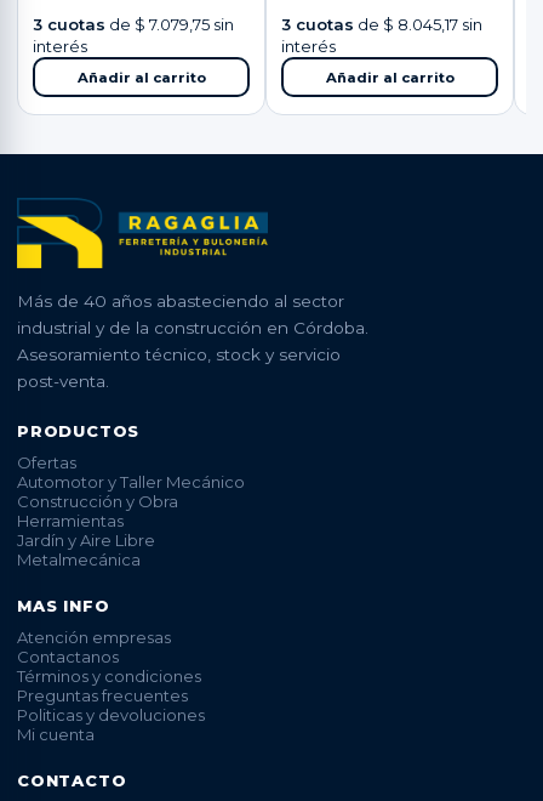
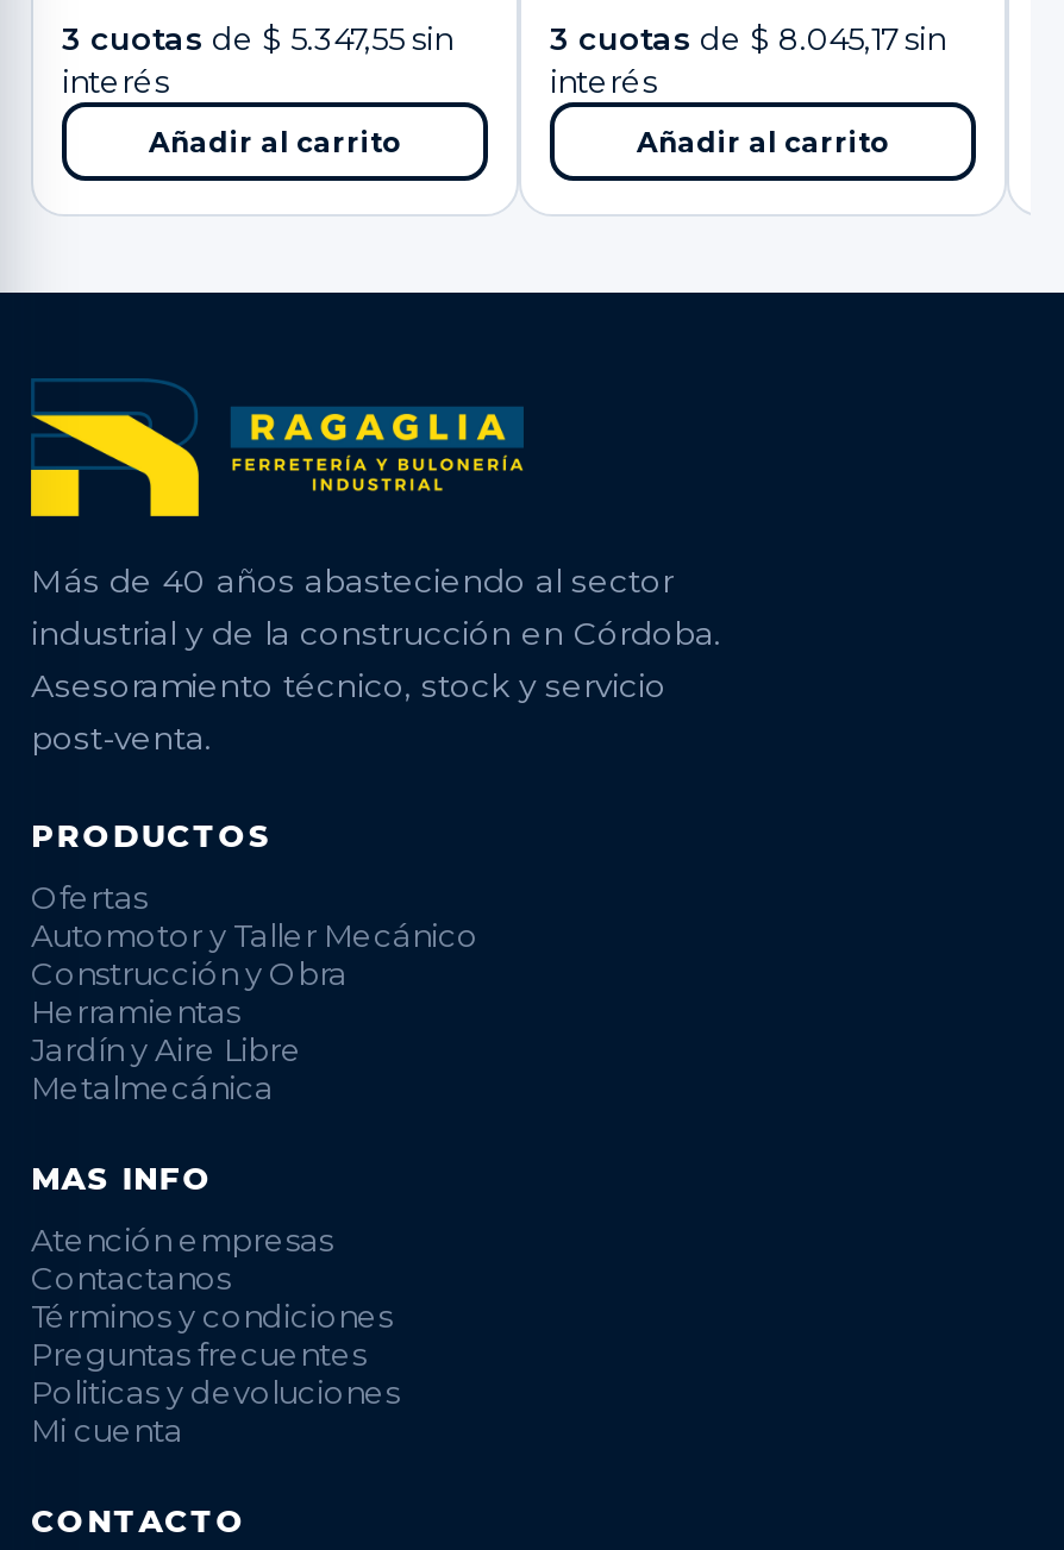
[33,15,234,34] 3 cuotas de $7.079,75 sin -> [62,19,452,57] 3 cuotas de $5.347,55 sin

